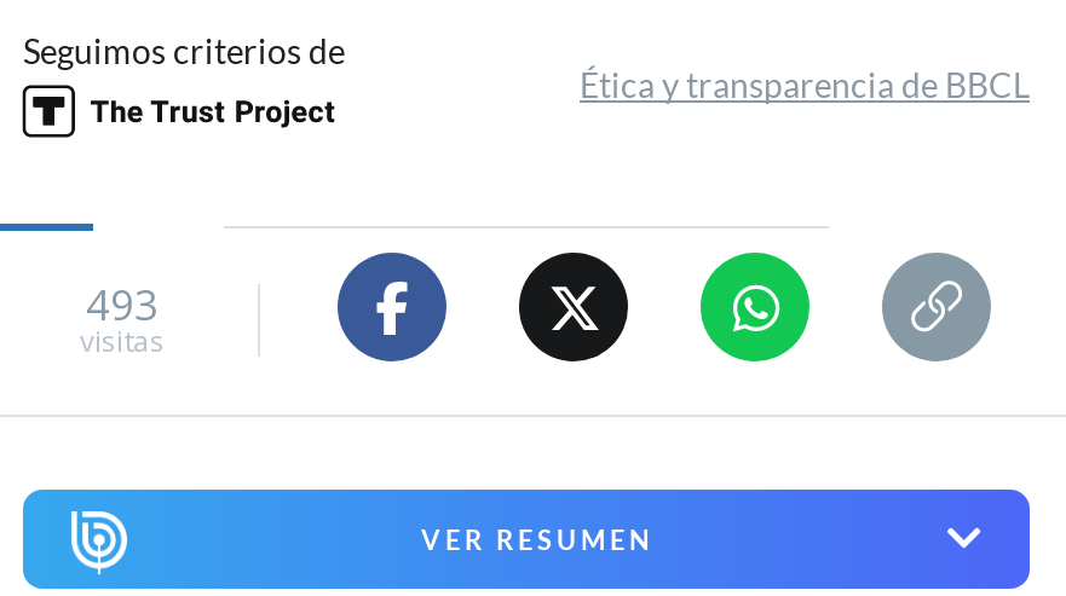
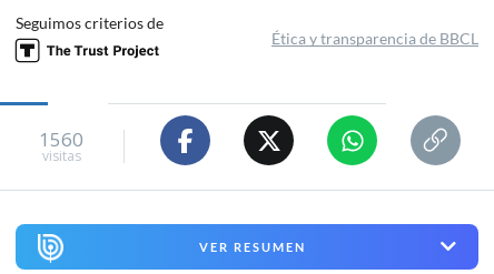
[86,276,159,331] 493 -> [39,126,83,152] 1560

